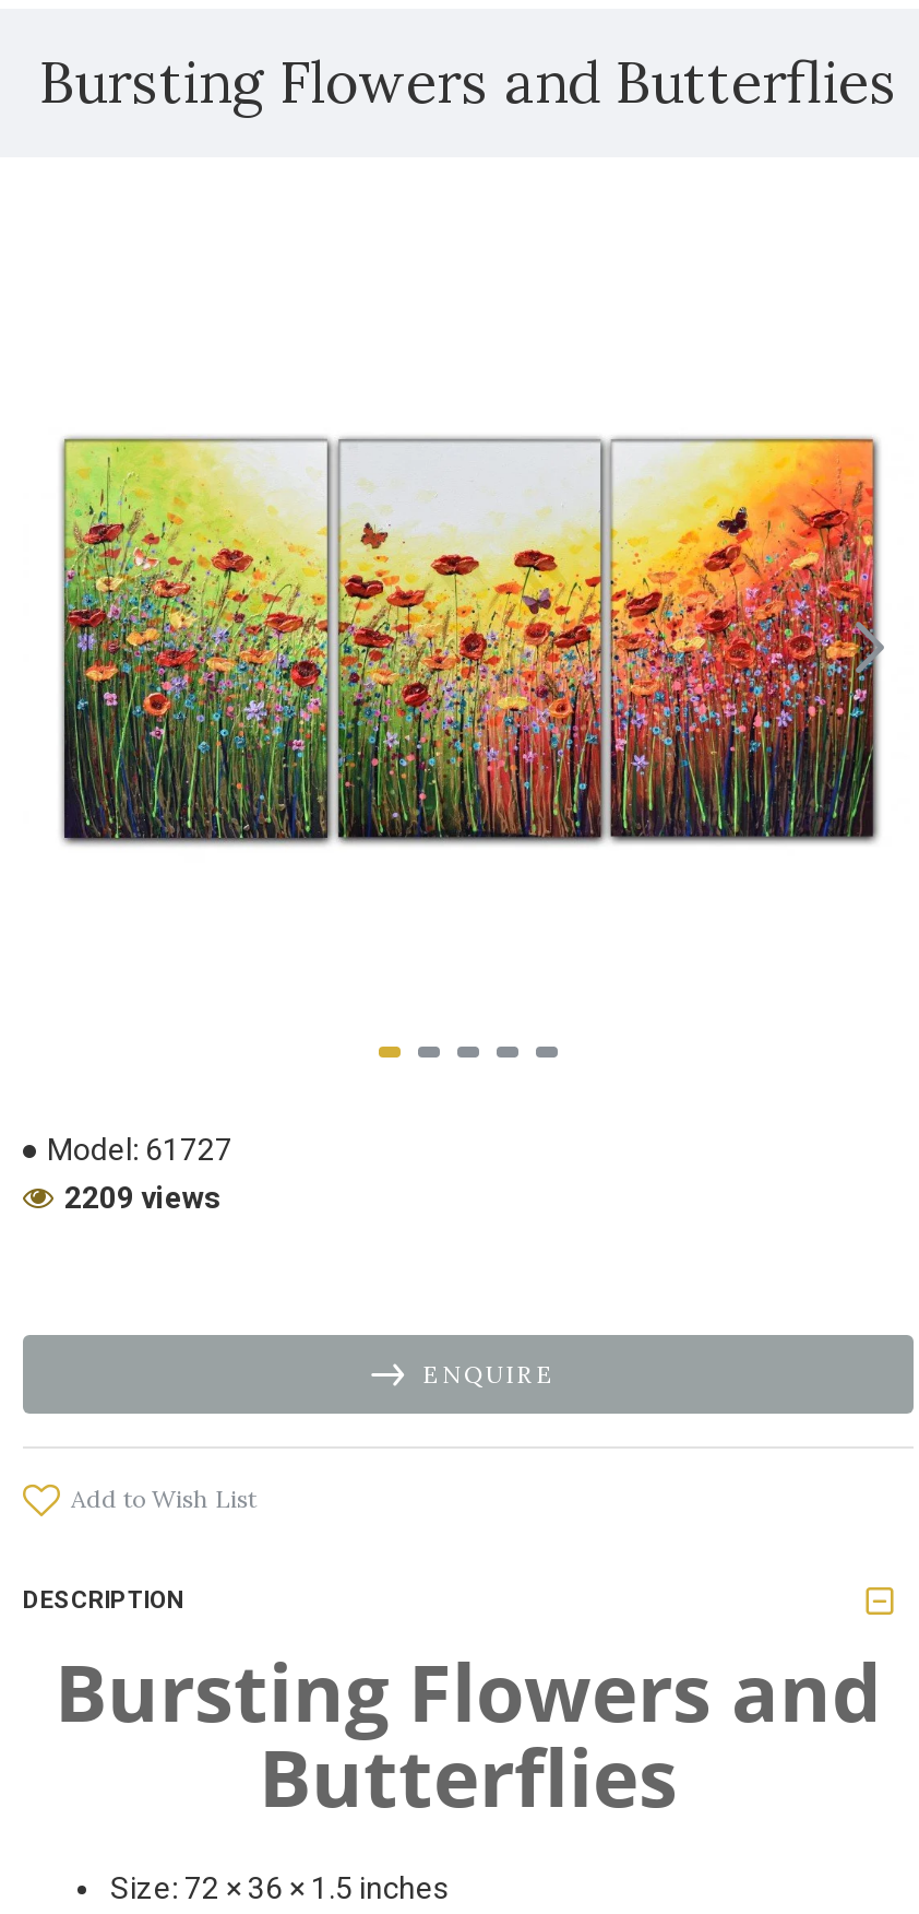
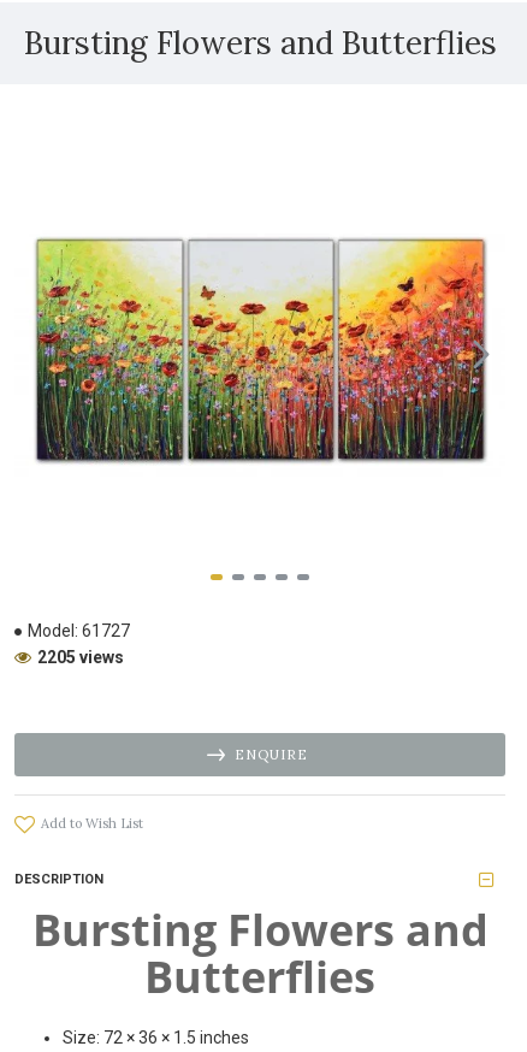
[64,1180,222,1215] 2209 views -> [37,648,124,667] 2205 views

